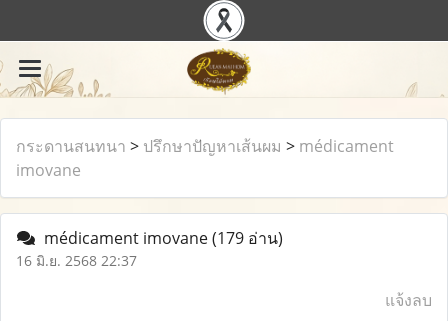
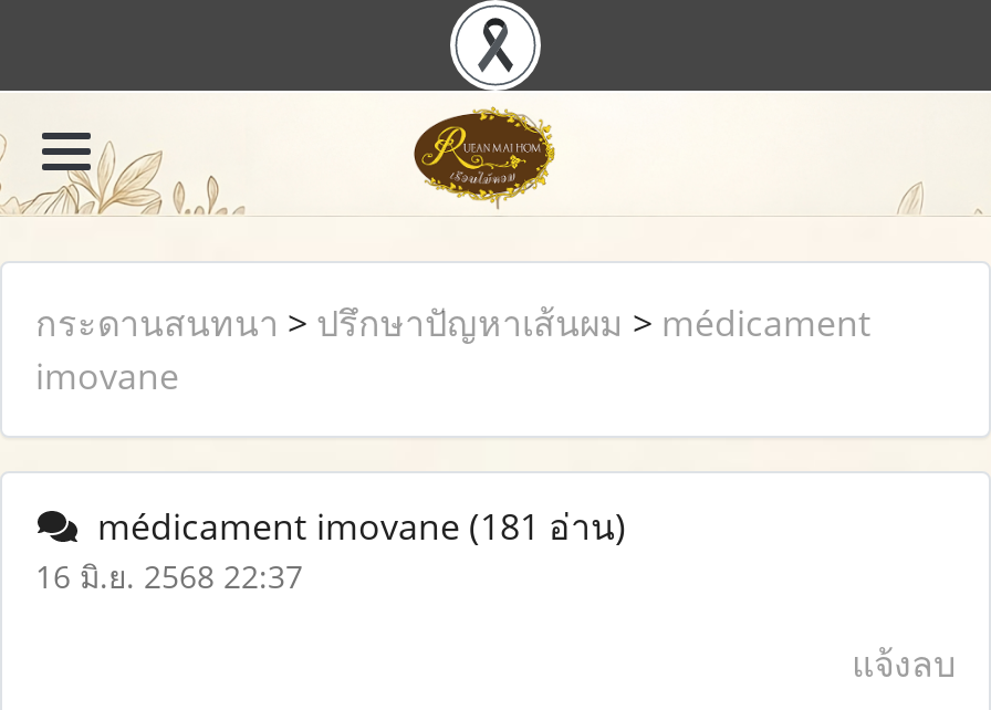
[36,227,283,249] médicament imovane (179 อ่าน) -> [80,502,626,551] médicament imovane (181 อ่าน)

